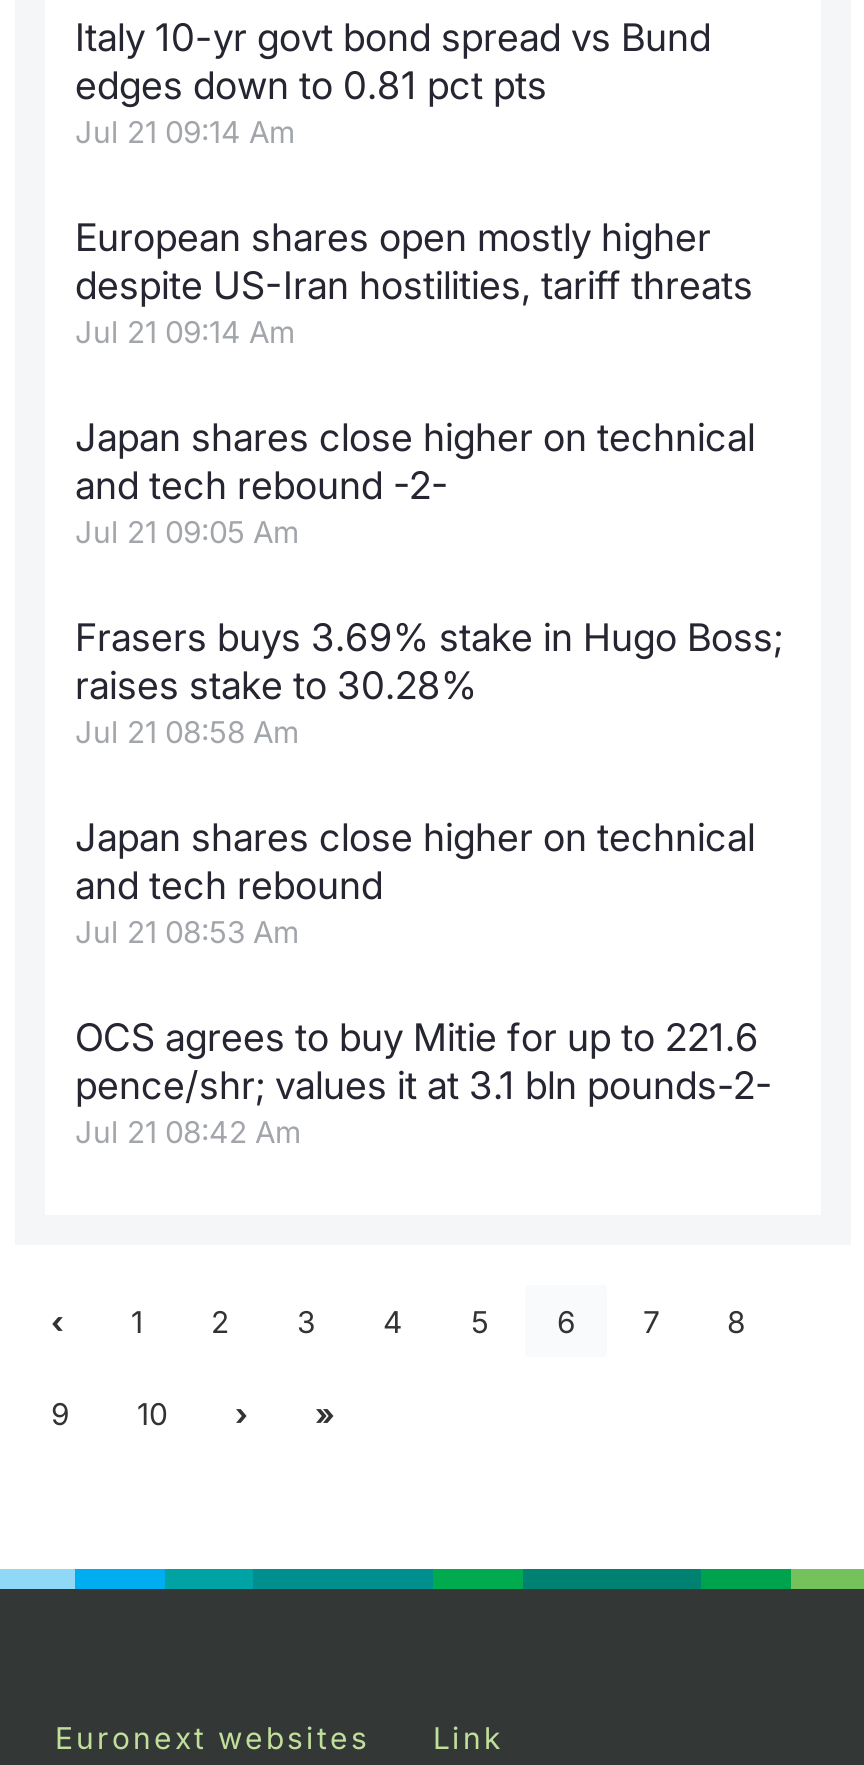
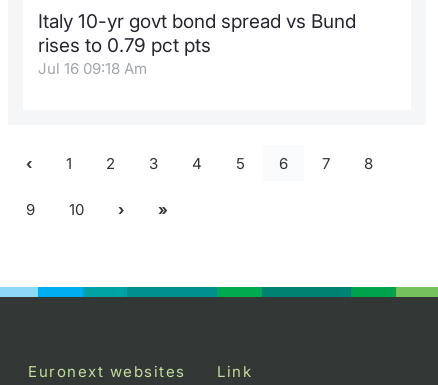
[75,63,783,1151] edges down to 0.81 pct pts | Jul 21 09:14 Am | European shares open mostly higher | despite US-Iran hostilities, tariff threats | Jul 21 09:14 Am | Japan shares close higher on technical | and tech rebound -2- | Jul 21 09:05 Am | Frasers buys 3.69% stake in Hugo Boss; | raises stake to 30.28% | Jul 21 08:58 Am | Japan shares close higher on technical | and tech rebound | Jul 21 08:53 Am | OCS agrees to buy Mitie for up to 221.6 | pence/shr; values it at 3.1 bln pounds-2- | Jul 21 08:42 Am -> [38,34,211,78] rises to 0.79 pct pts | Jul 16 09:18 Am

